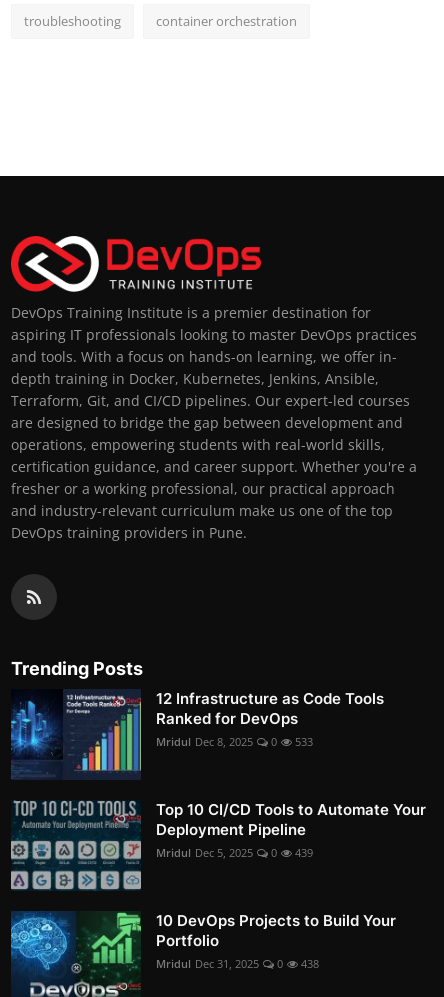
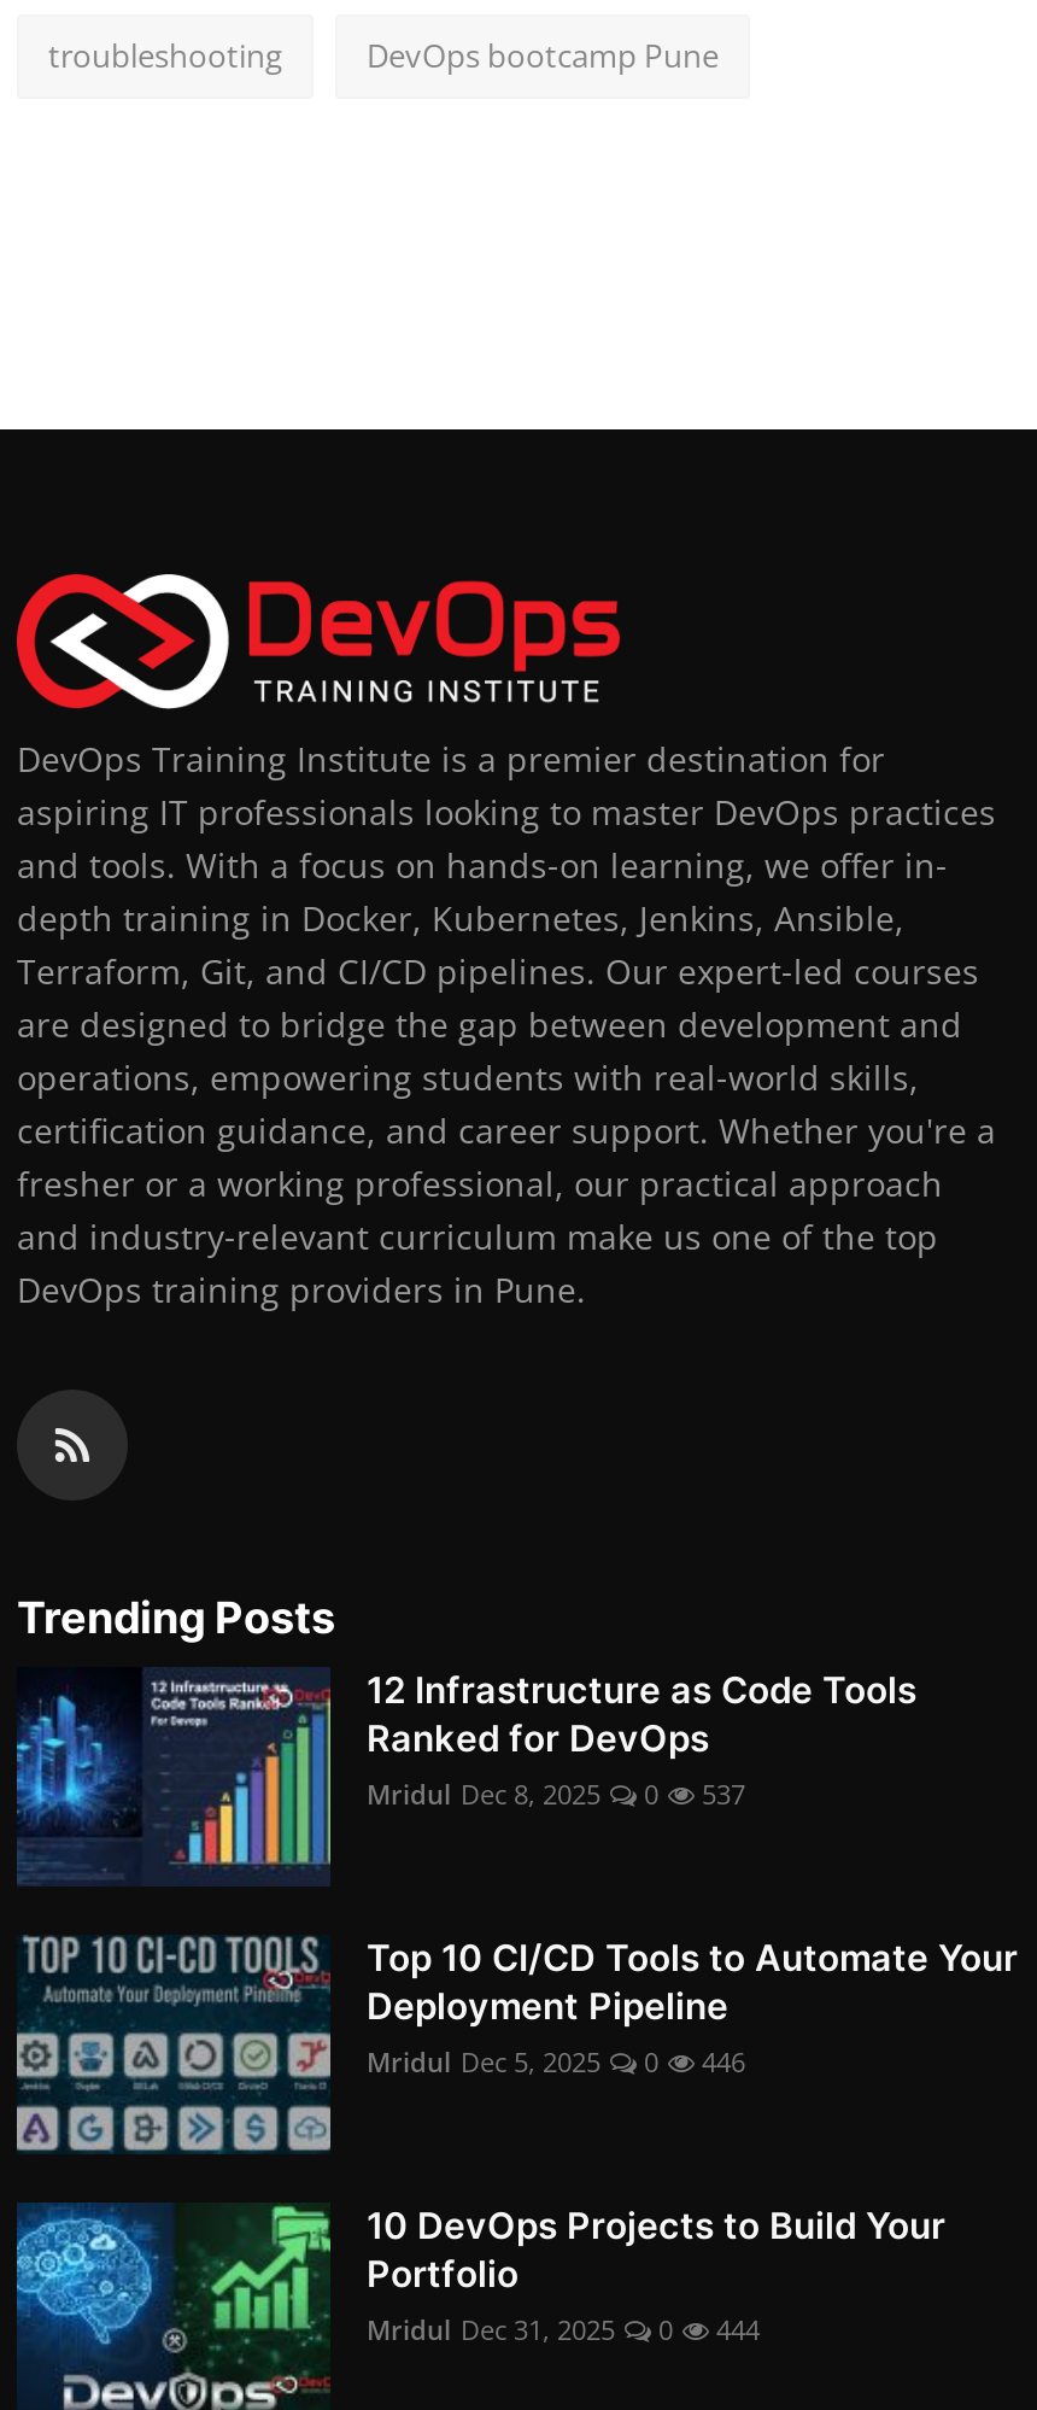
[156,12,297,30] container orchestration -> [367,35,719,78] DevOps bootcamp Pune
[156,734,313,749] Mridul Dec 8, 2025 0 533 -> [367,1777,745,1813] Mridul Dec 8, 2025 0 537
[156,845,313,860] Mridul Dec 5, 2025 0 439 -> [367,2044,745,2080] Mridul Dec 5, 2025 0 446
[156,956,319,971] Mridul Dec 31, 2025 0 438 -> [367,2312,760,2348] Mridul Dec 31, 2025 0 444

